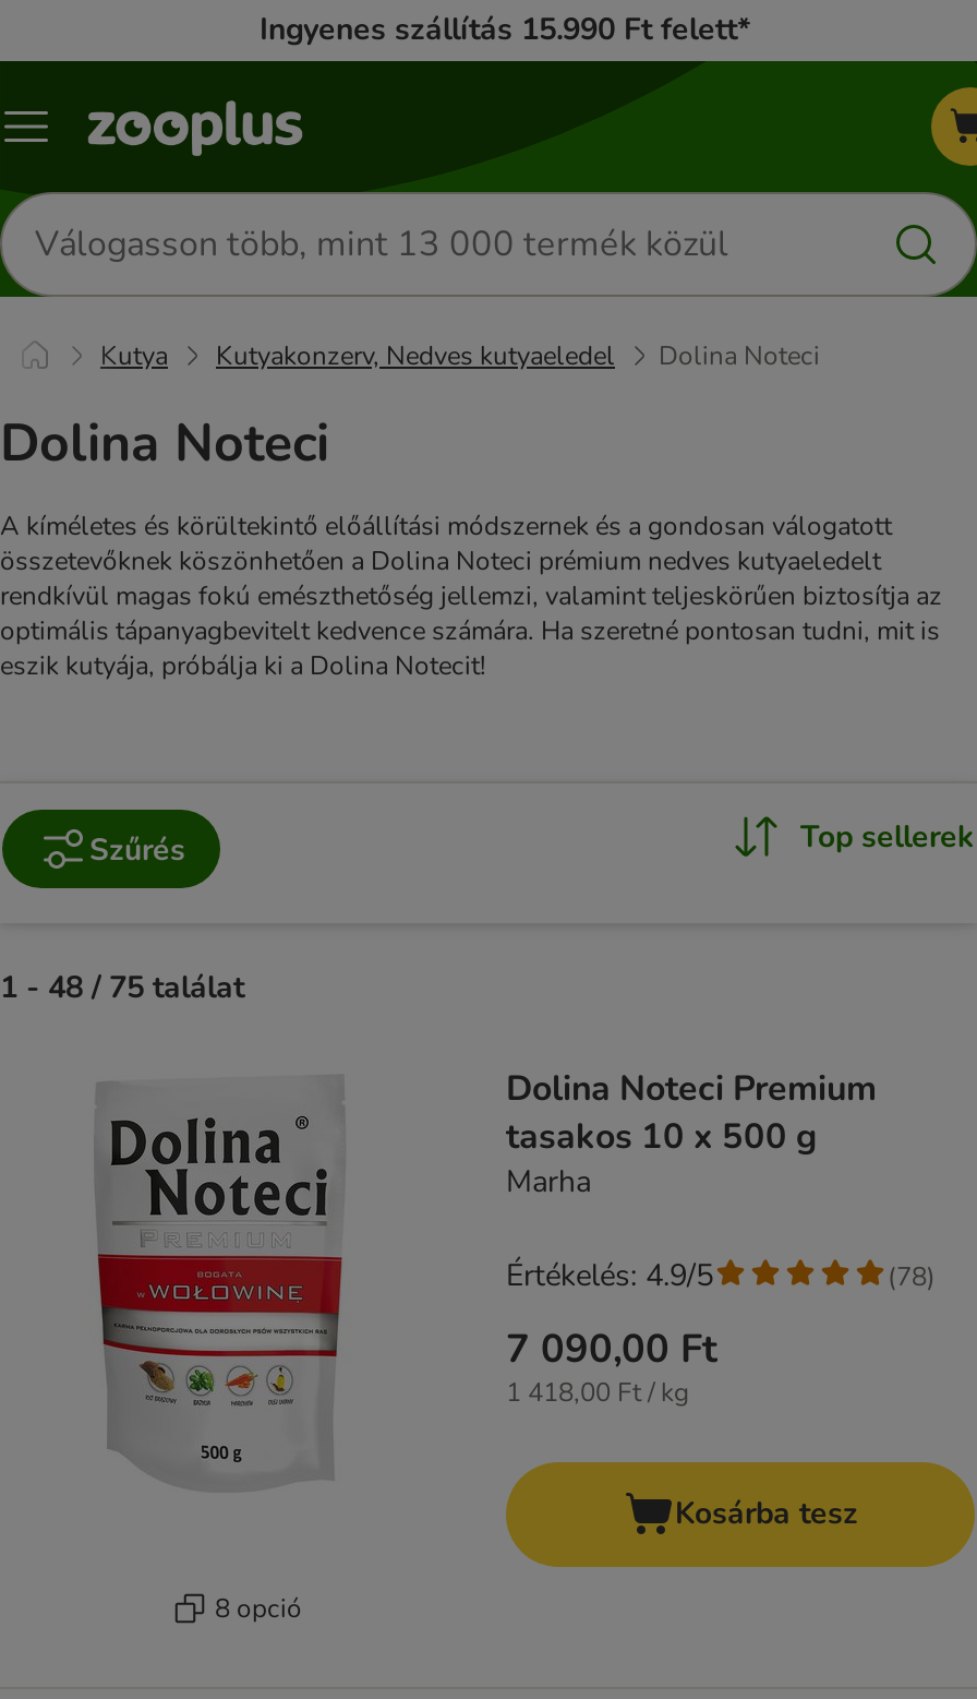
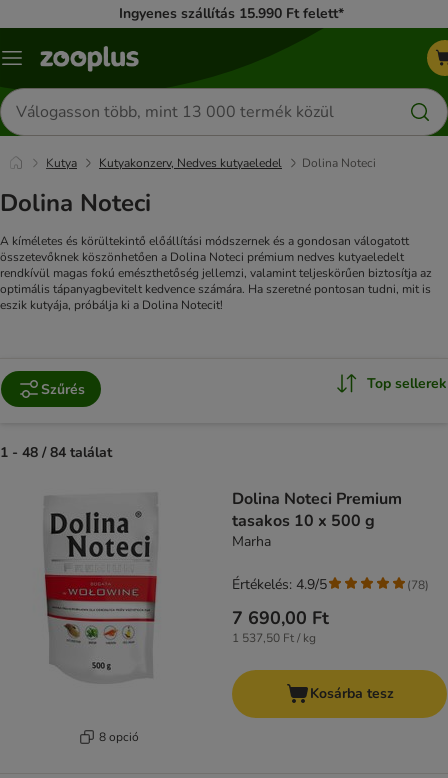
[0,967,244,1008] 1 - 48 / 75 találat -> [0,443,112,462] 1 - 48 / 84 találat
[506,1323,717,1375] 7 090,00 Ft -> [232,606,329,630] 7 690,00 Ft
[506,1375,689,1410] 1 418,00 Ft / kg -> [232,630,316,646] 1 537,50 Ft / kg

